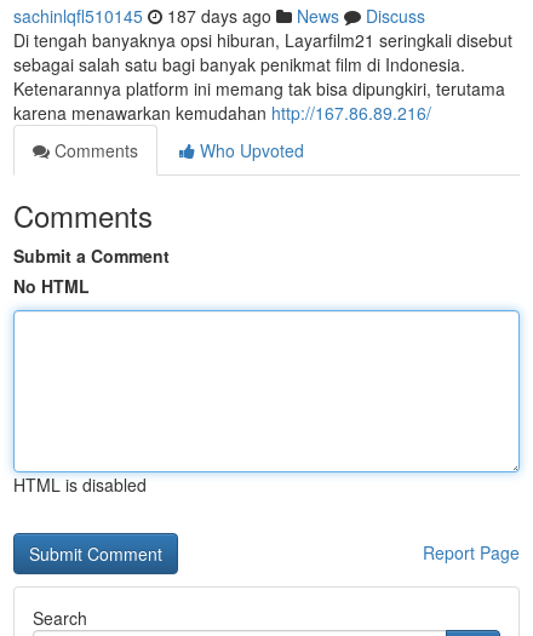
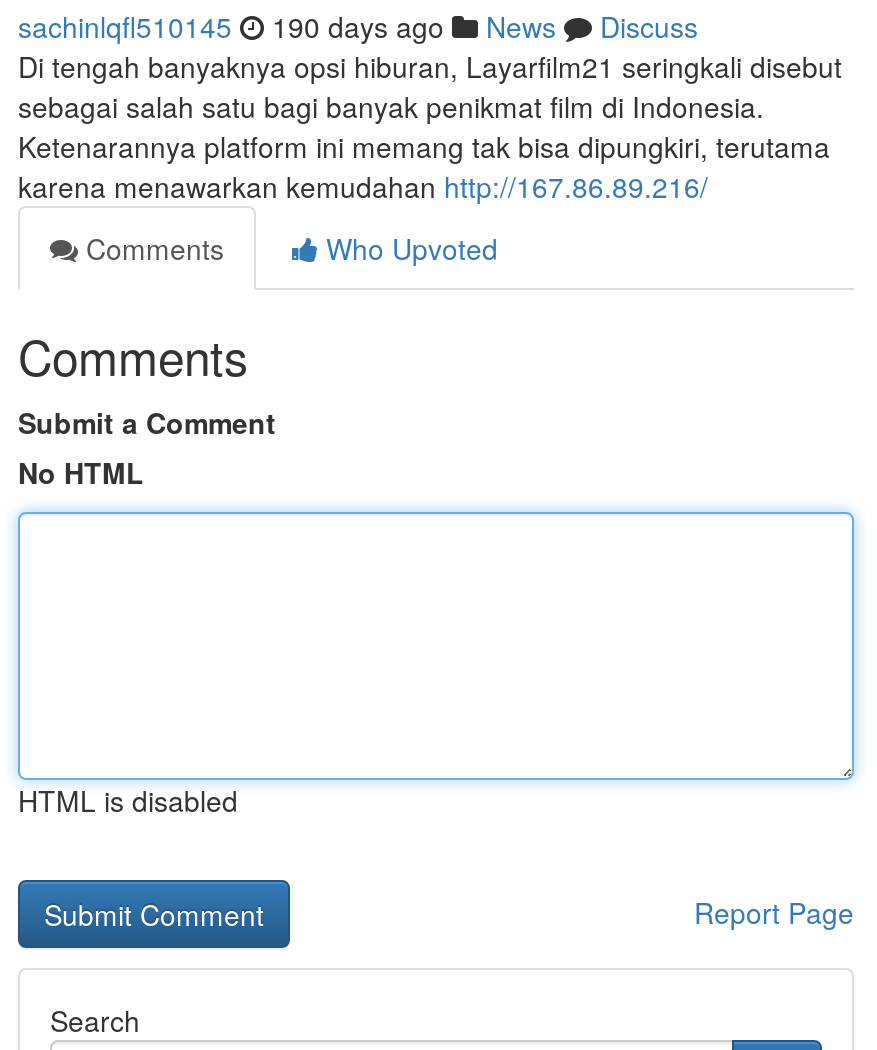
[13,4,425,28] sachinlqfl510145 187 days ago News Discuss -> [18,6,698,46] sachinlqfl510145 190 days ago News Discuss

